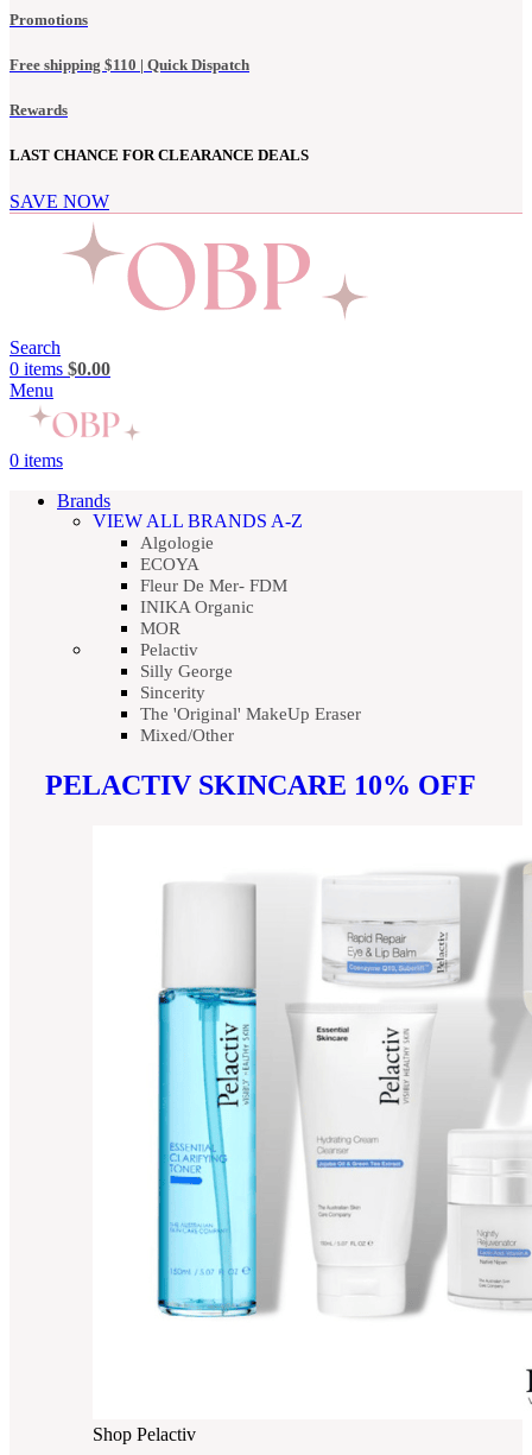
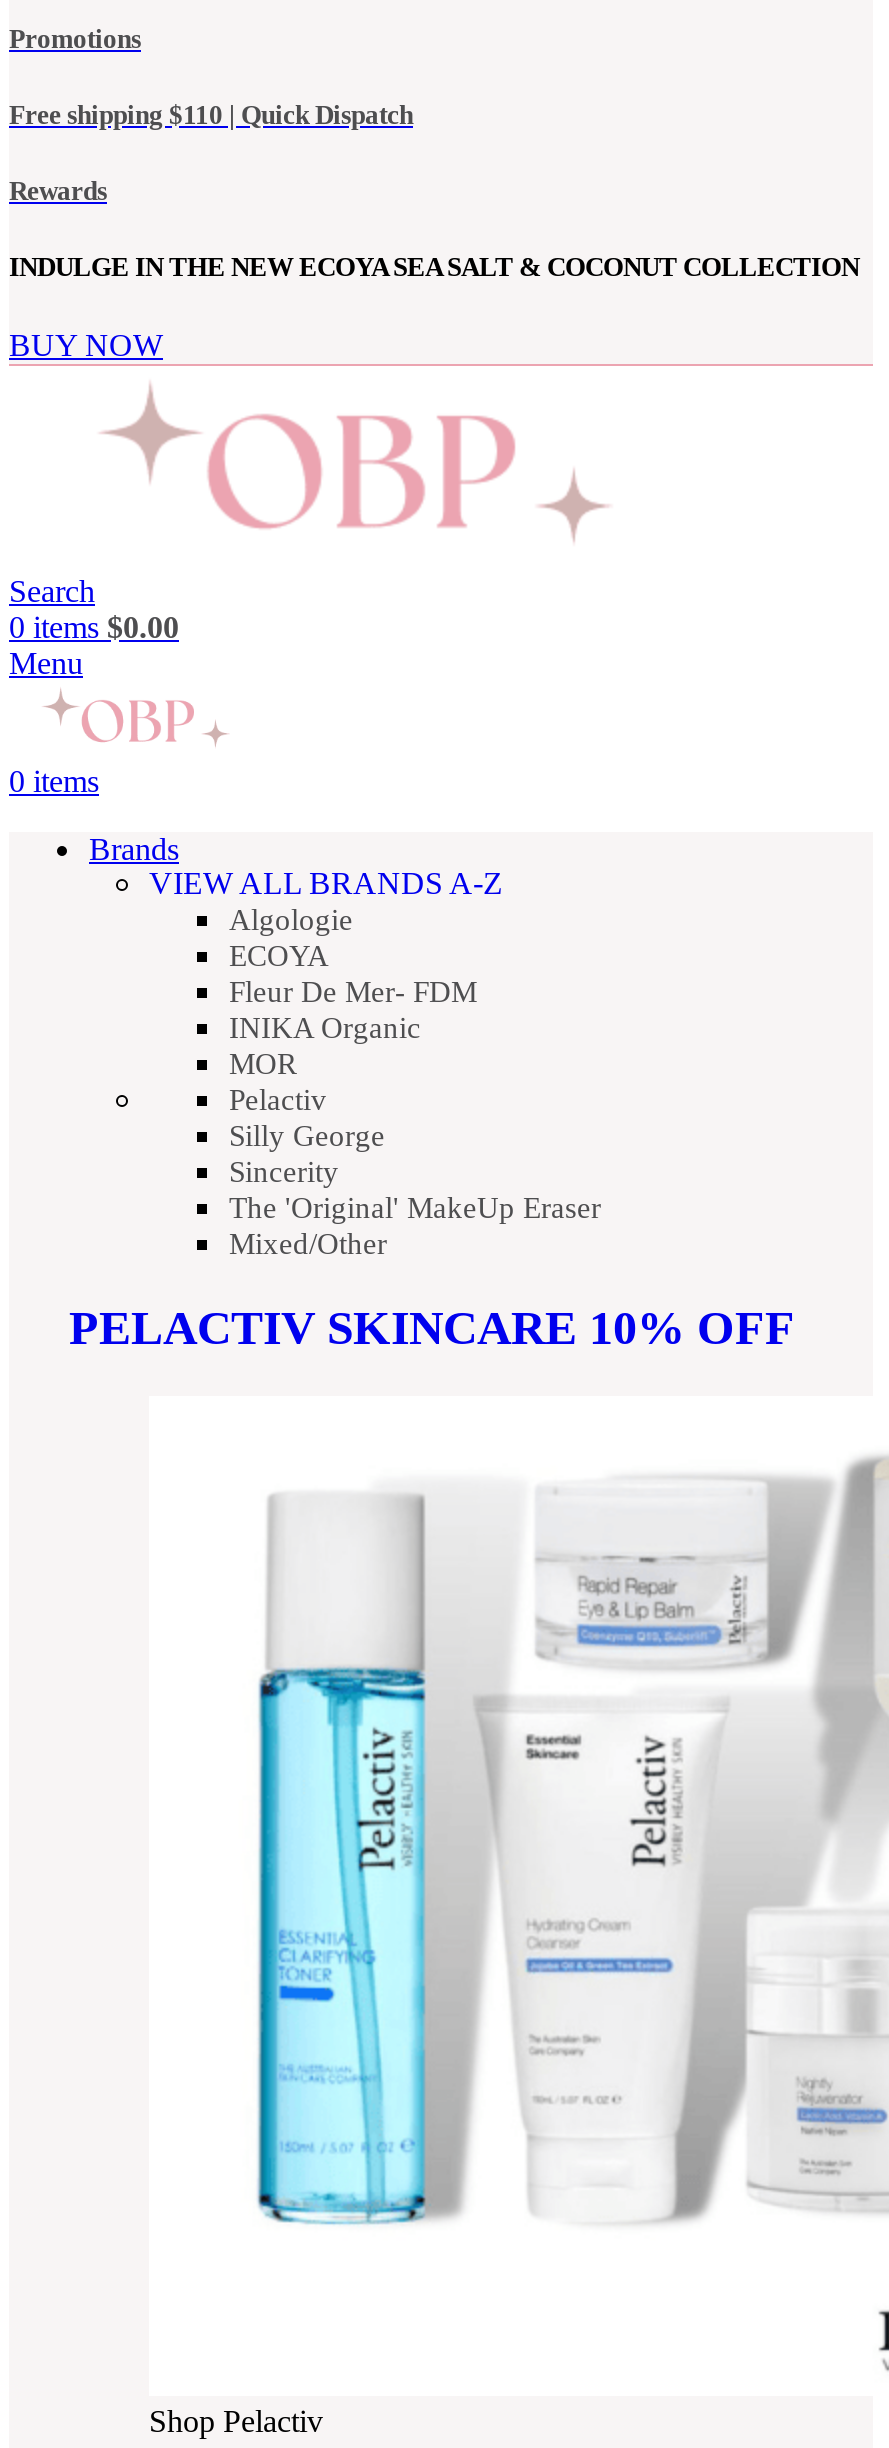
[9,146,309,164] LAST CHANCE FOR CLEARANCE DEALS -> [9,252,859,282] INDULGE IN THE NEW ECOYA SEA SALT & COCONUT COLLECTION
[9,192,109,212] SAVE NOW -> [9,329,163,363] BUY NOW

